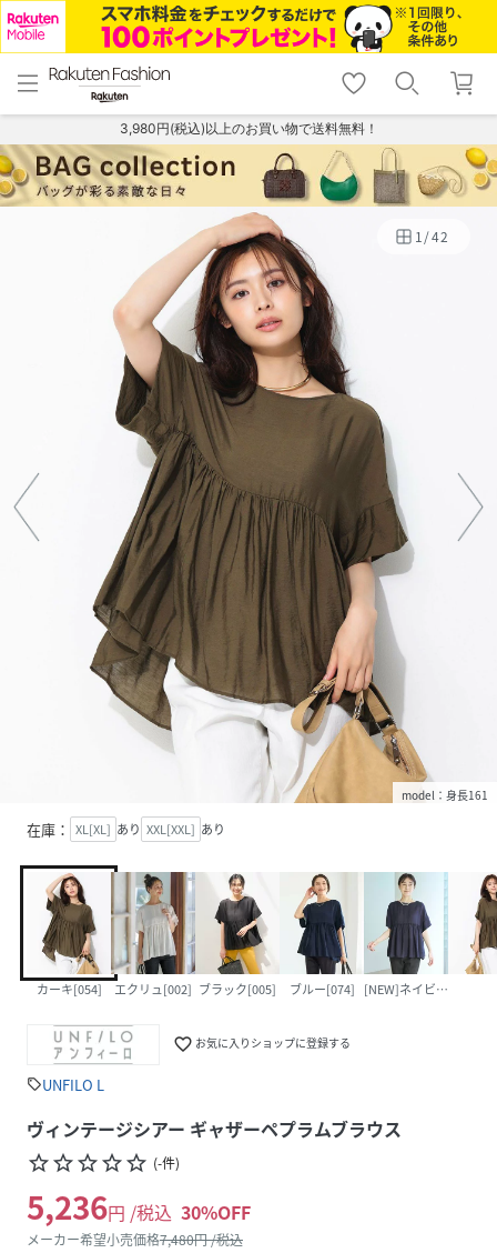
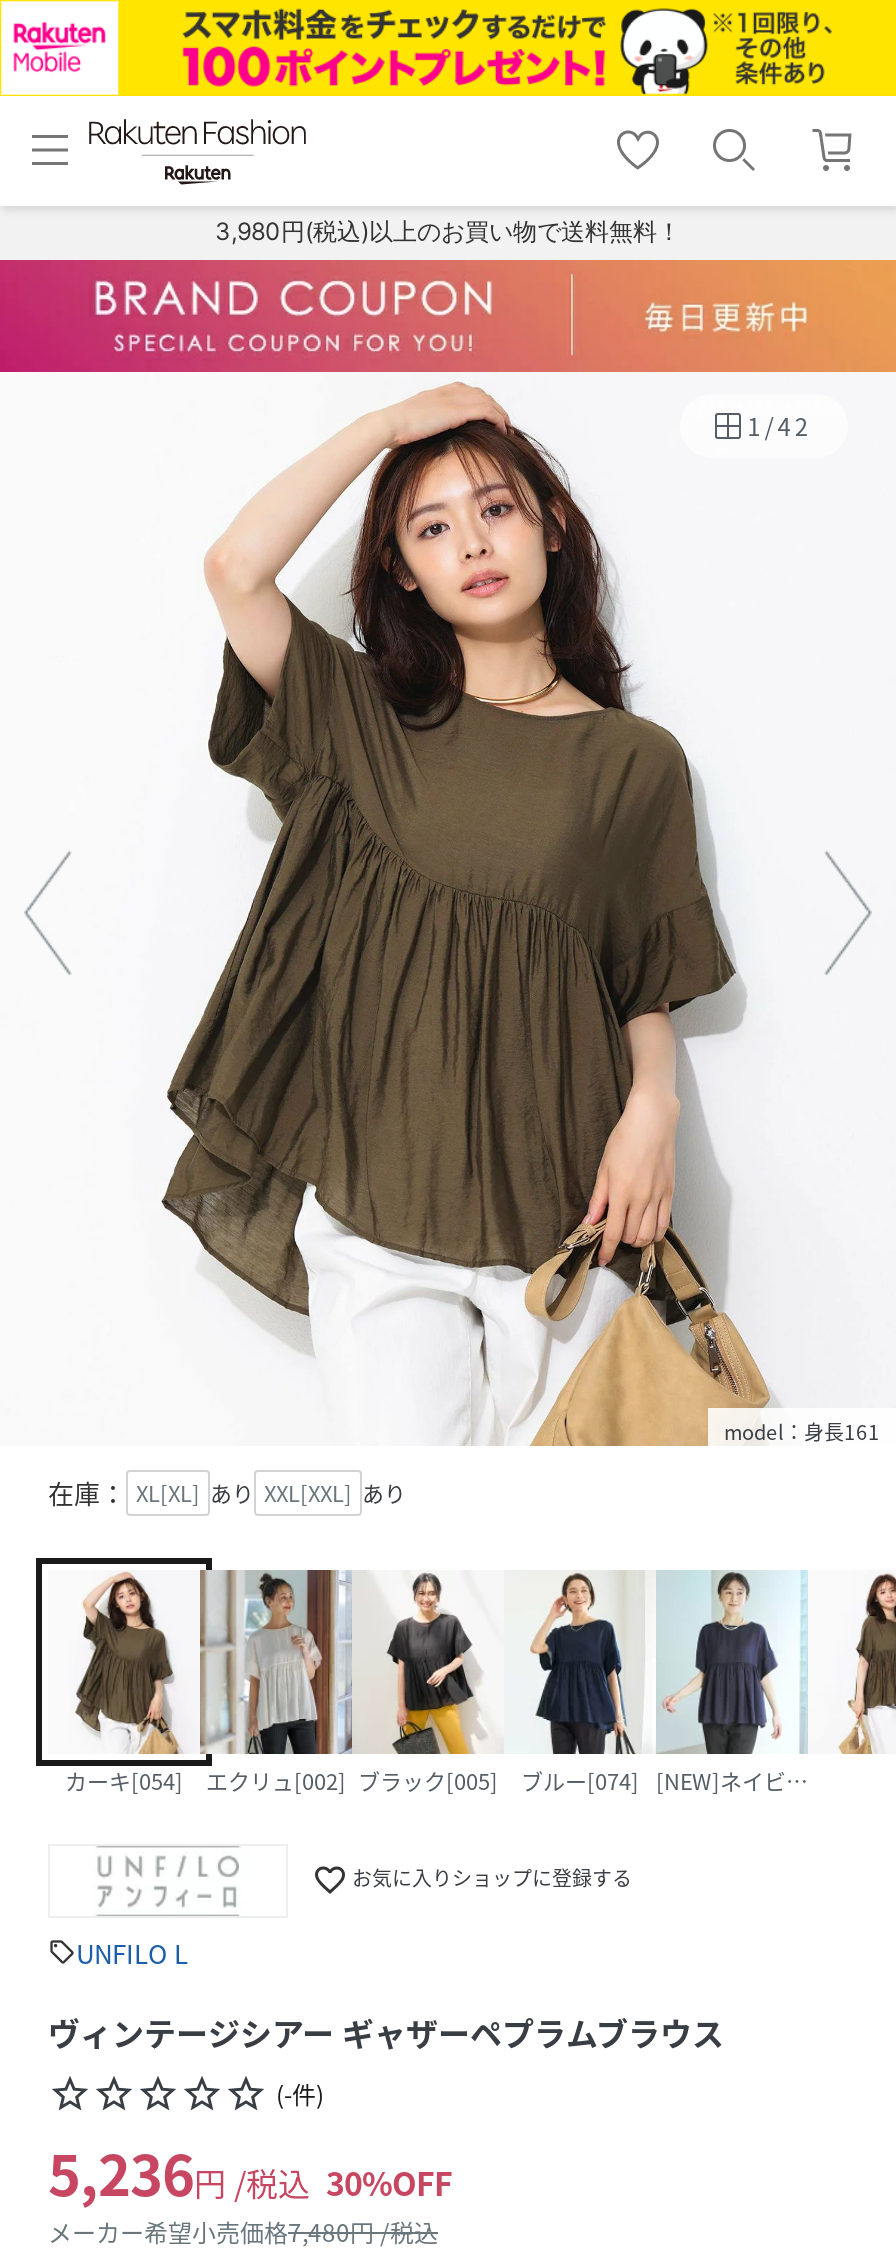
[3,144,494,207] [image] -> [6,258,890,374] [image]

